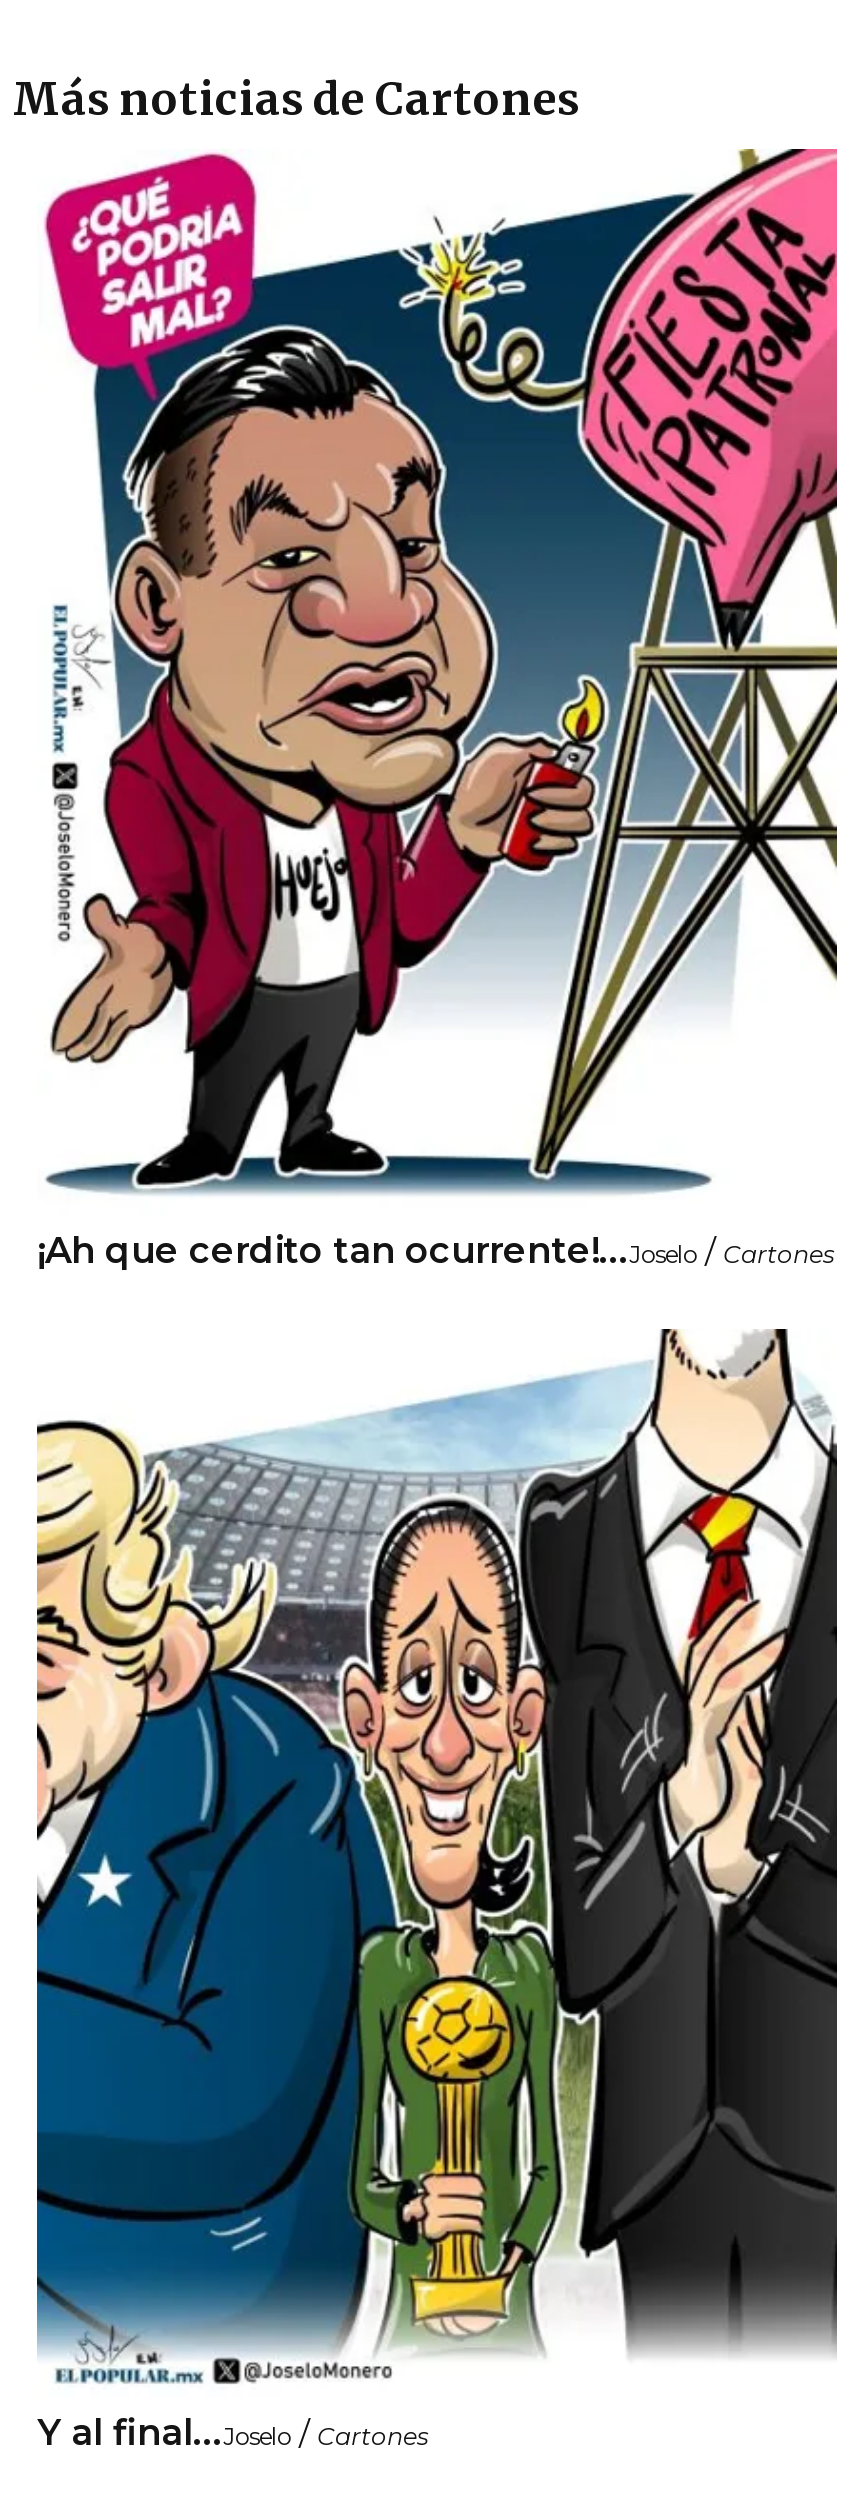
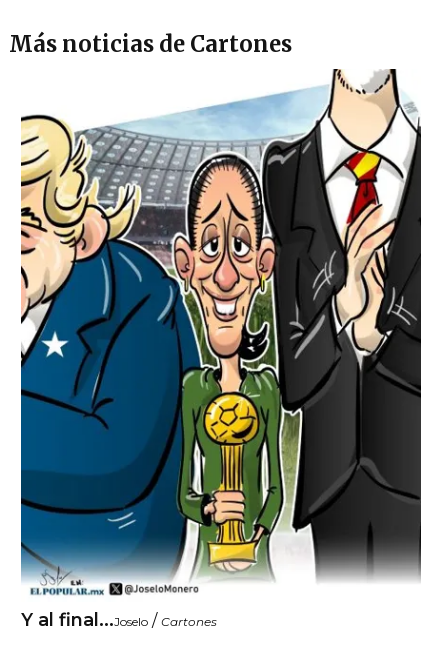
[37,147,839,1274] [image] | ¡Ah que cerdito tan ocurrente!...Joselo /Cartones -> none

